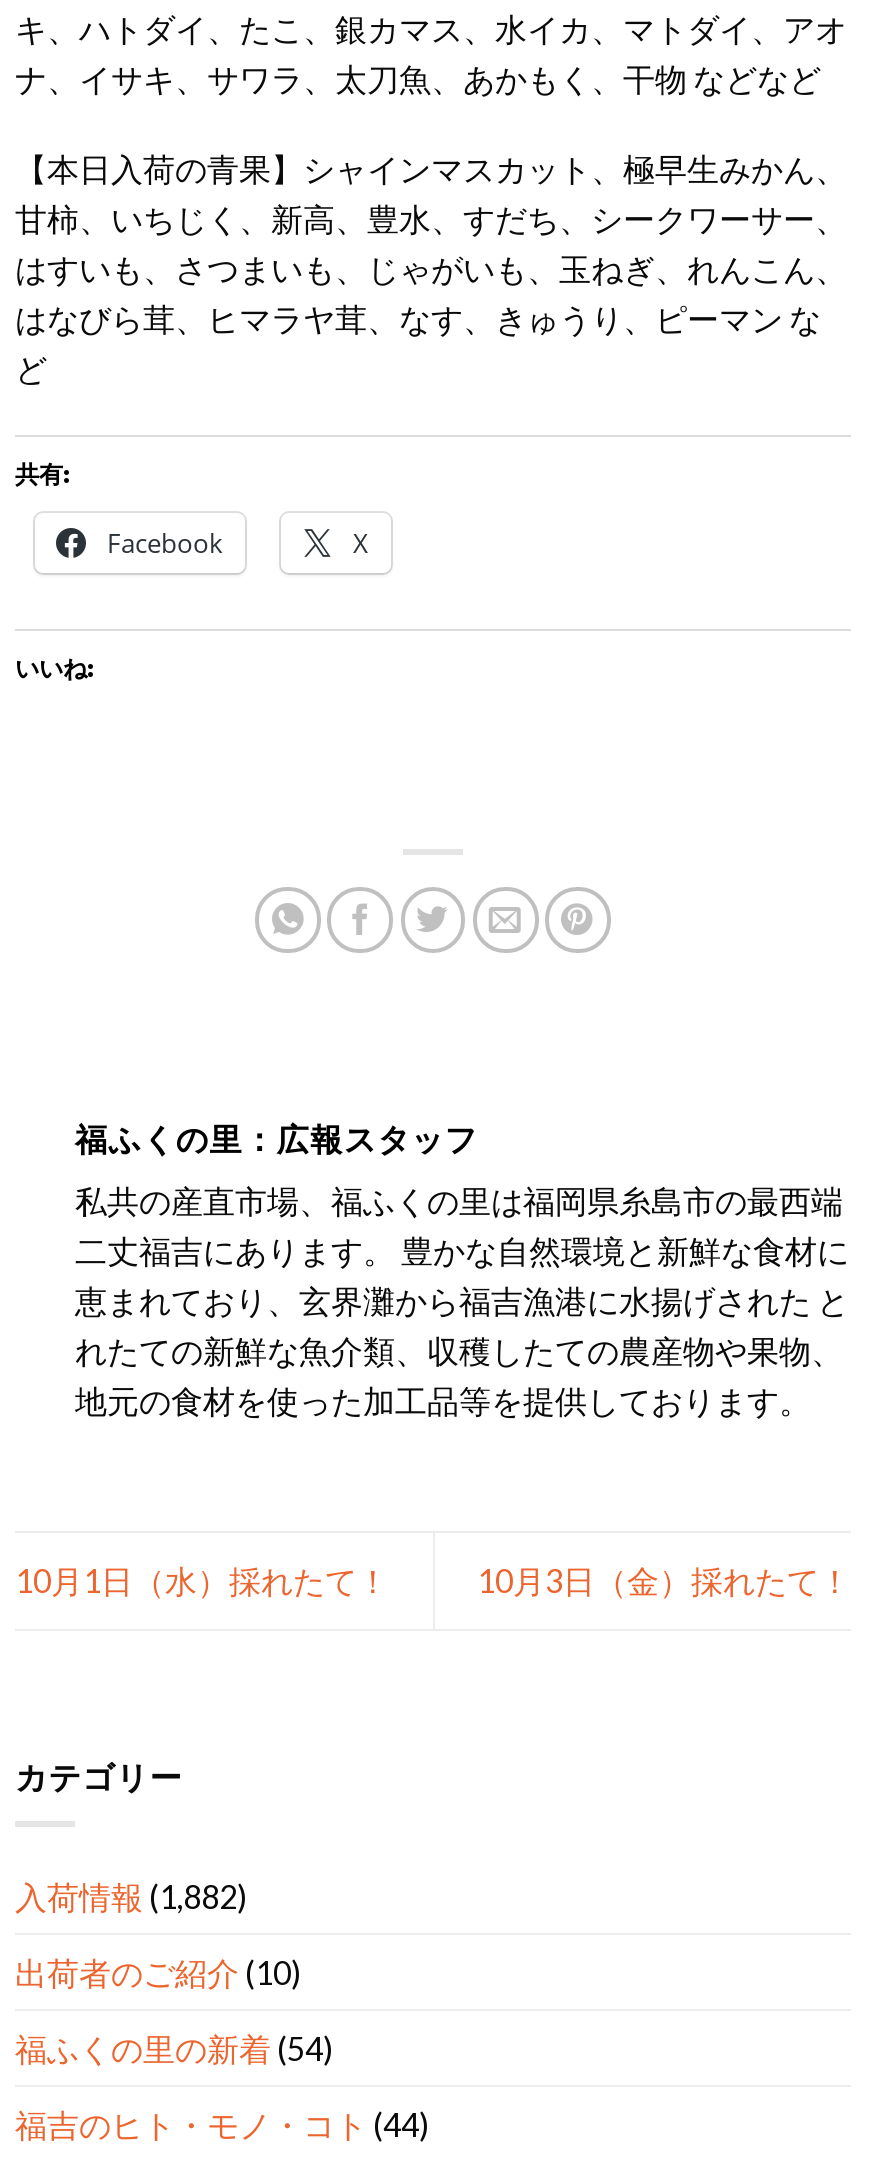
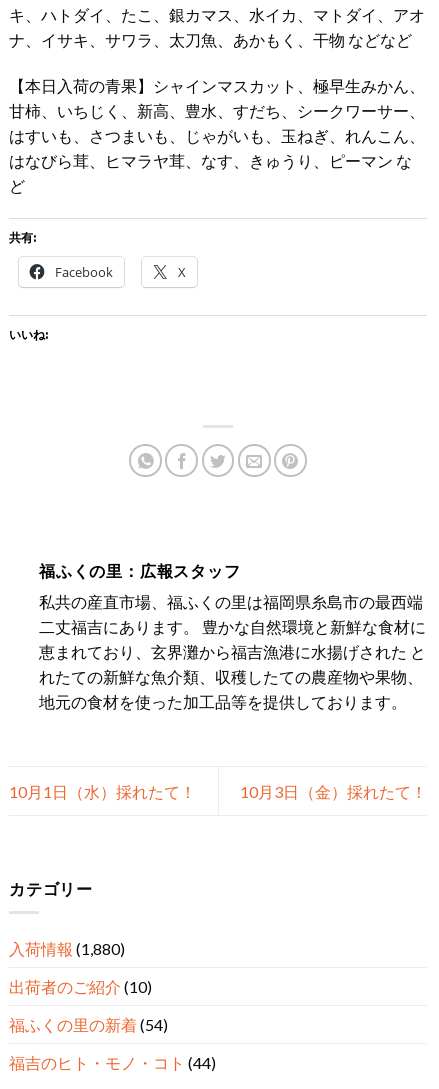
[15,1878,247,1916] 入荷情報(1,882) -> [9,939,125,958] 入荷情報(1,880)

